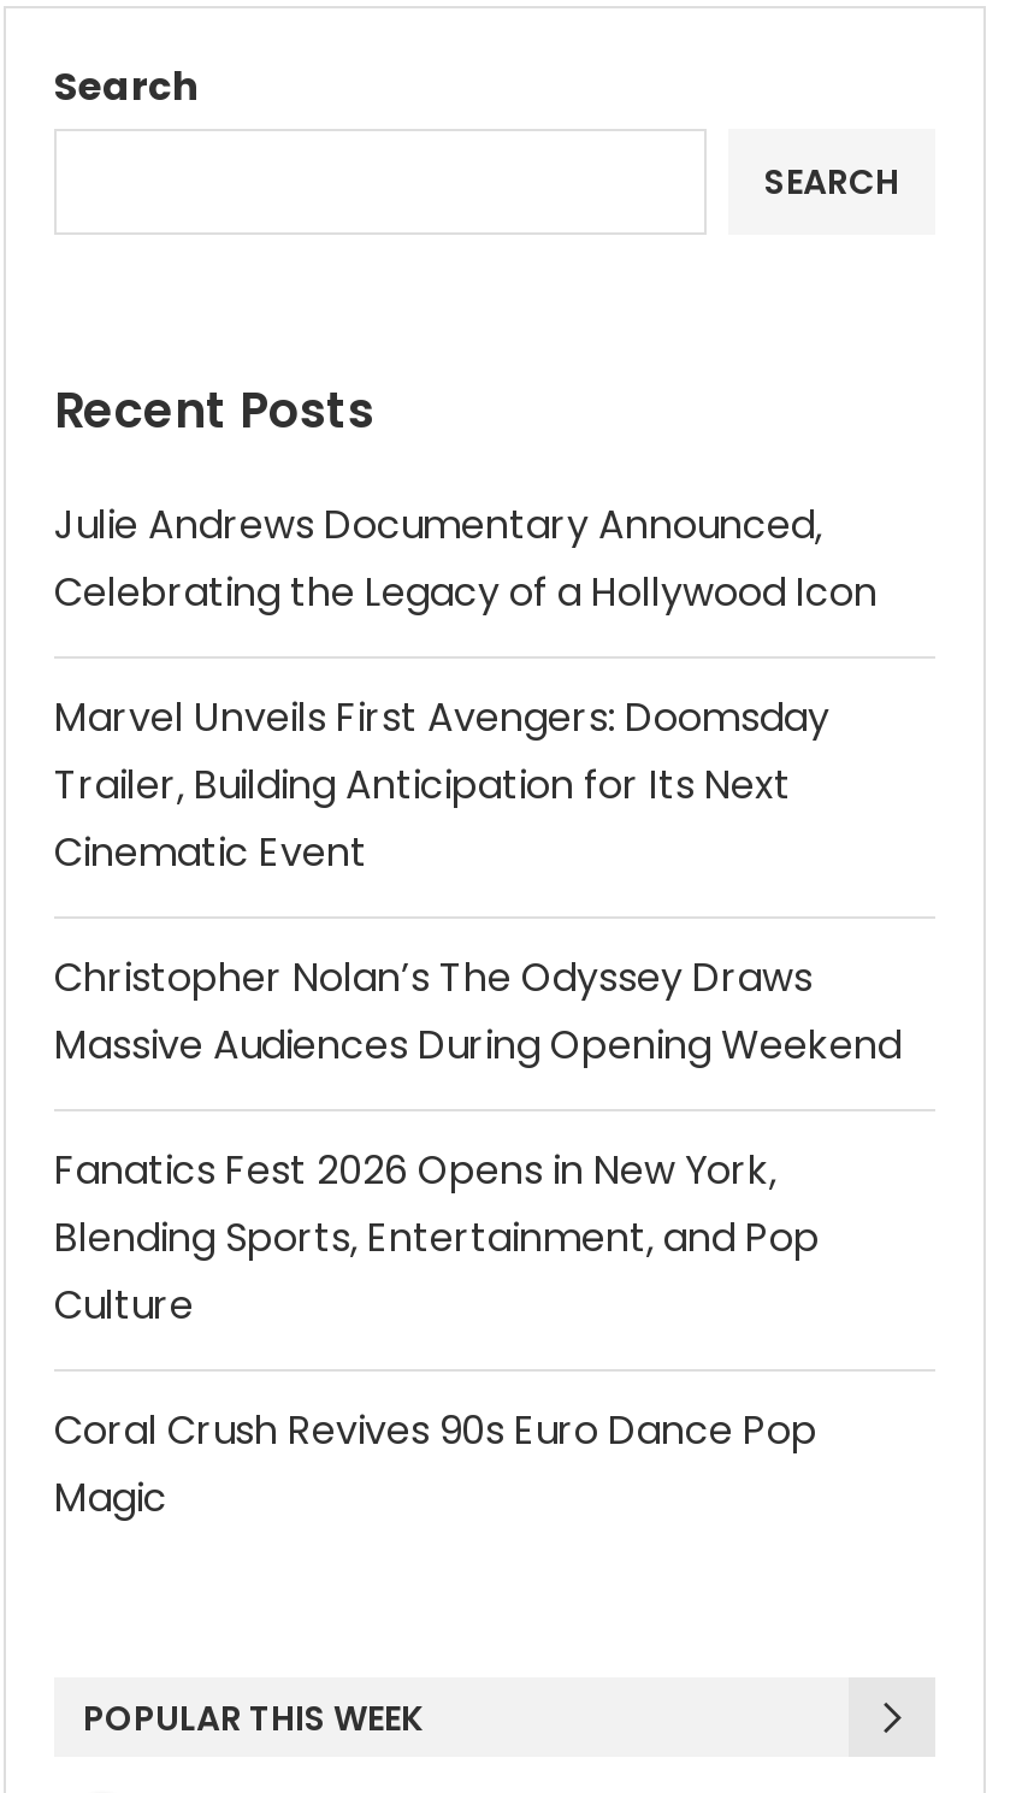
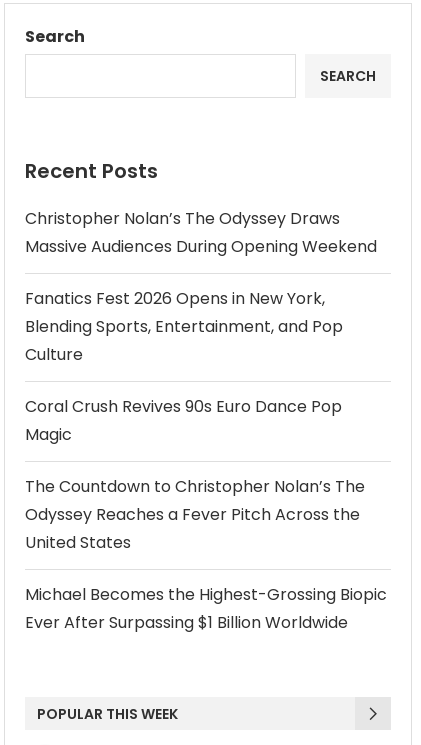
[54,498,878,881] Julie Andrews Documentary Announced, | Celebrating the Legacy of a Hollywood Icon | Marvel Unveils First Avengers: Doomsday | Trailer, Building Anticipation for Its Next | Cinematic Event -> none
moved [54,951,902,1526] -> [25,207,377,446]: Christopher Nolan’s The Odyssey Draws | Massive Audiences During Opening Weekend | Fanatics Fest 2026 Opens in New York, | Blending Sports, Entertainment, and Pop | Culture | Coral Crush Revives 90s Euro Dance Pop | Magic
none -> [25,475,387,634] The Countdown to Christopher Nolan’s The | Odyssey Reaches a Fever Pitch Across the | United States | Michael Becomes the Highest-Grossing Biopic | Ever After Surpassing $1 Billion Worldwide

